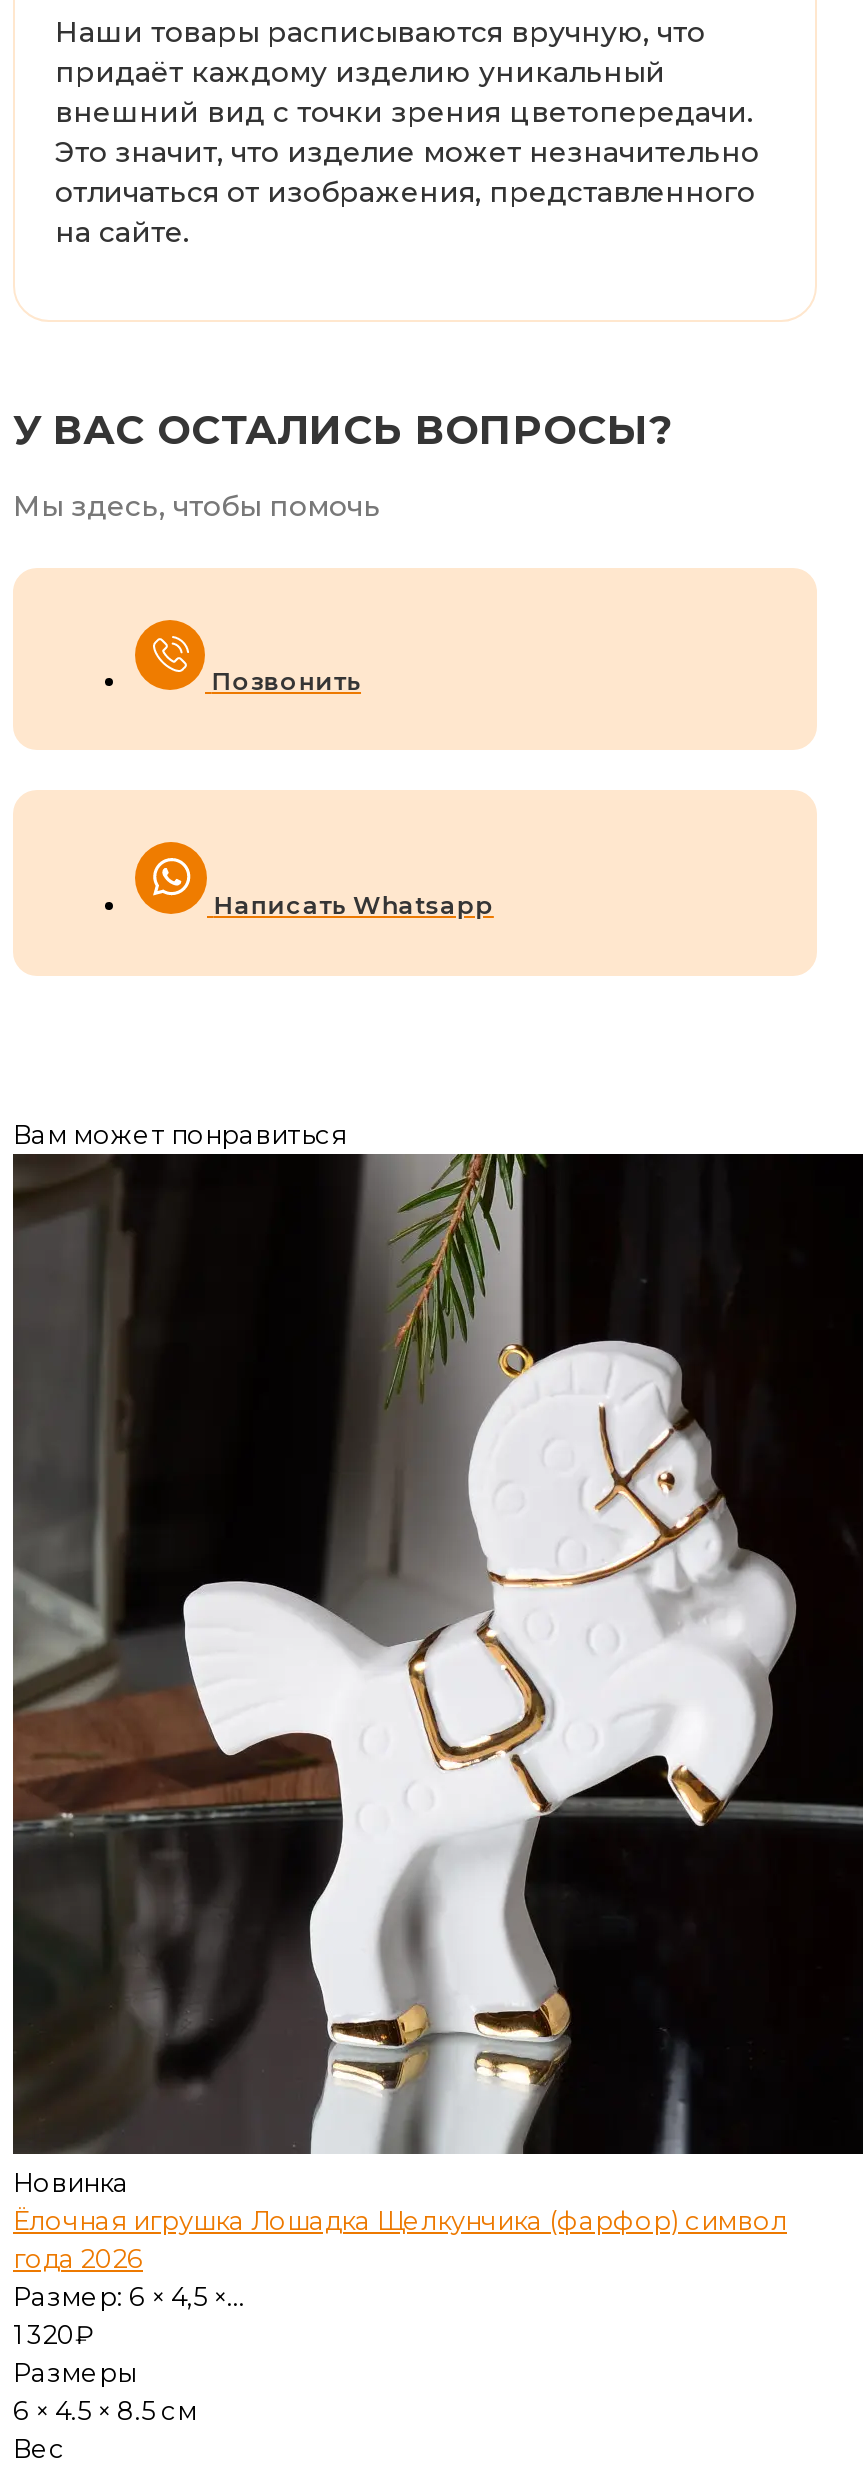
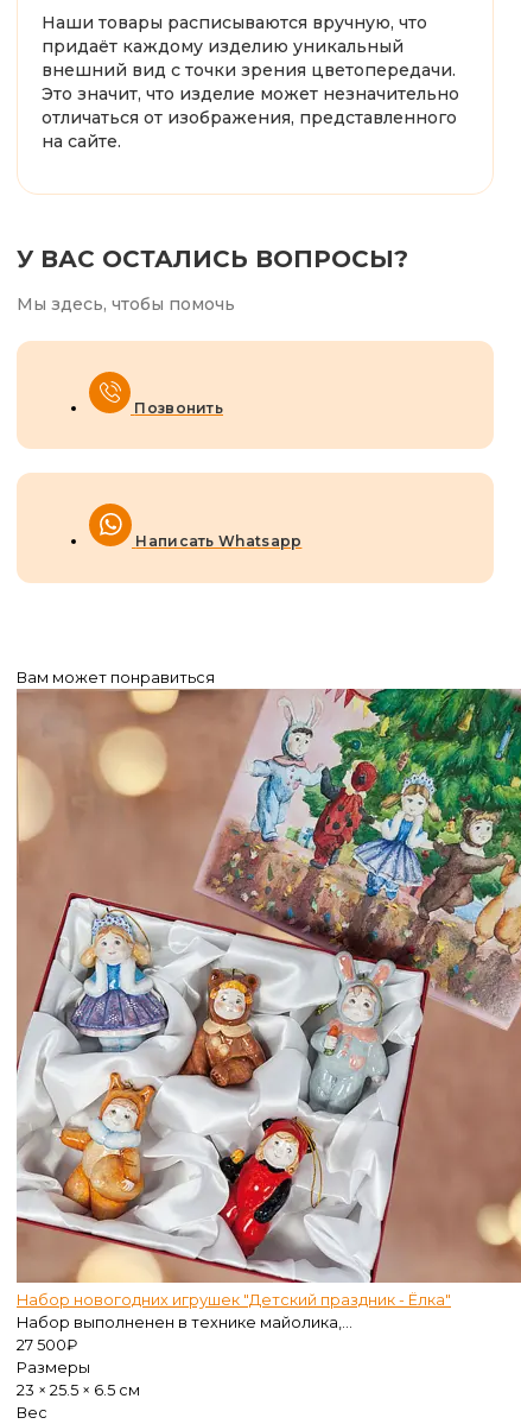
[11,1152,857,2350] [image] | Новинка | Ёлочная игрушка Лошадка Щелкунчика (фарфор) символ | года 2026 | Размер: 6 × 4,5 ×... | 1 320₽ -> [15,688,517,1354] [image] | Набор новогодних игрушек "Детский праздник - Ёлка" | Набор выполненен в технике майолика,... | 27 500₽
[13,2396,197,2426] 6 × 4.5 × 8.5 см -> [17,1381,140,1399] 23 × 25.5 × 6.5 см

